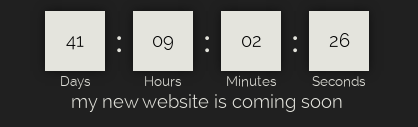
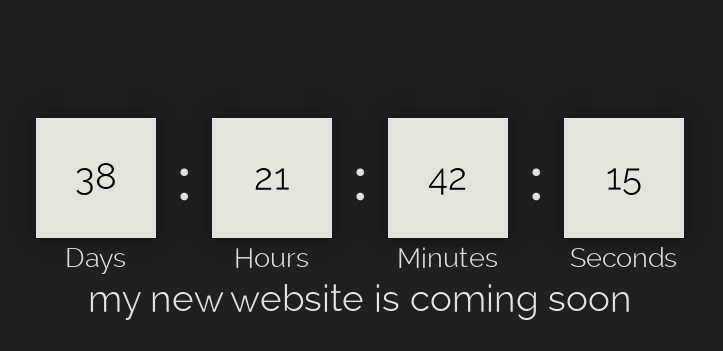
[66,29,84,52] 41 -> [75,154,117,200] 38
[152,29,174,52] 09 -> [254,154,290,200] 21
[240,29,261,52] 02 -> [428,154,468,200] 42
[328,29,349,52] 26 -> [606,154,642,200] 15

